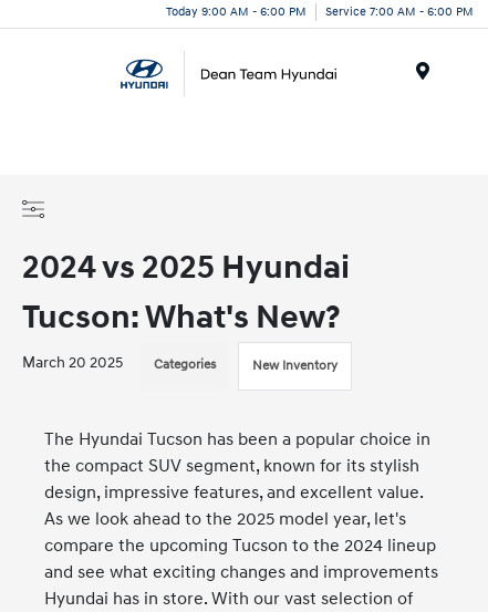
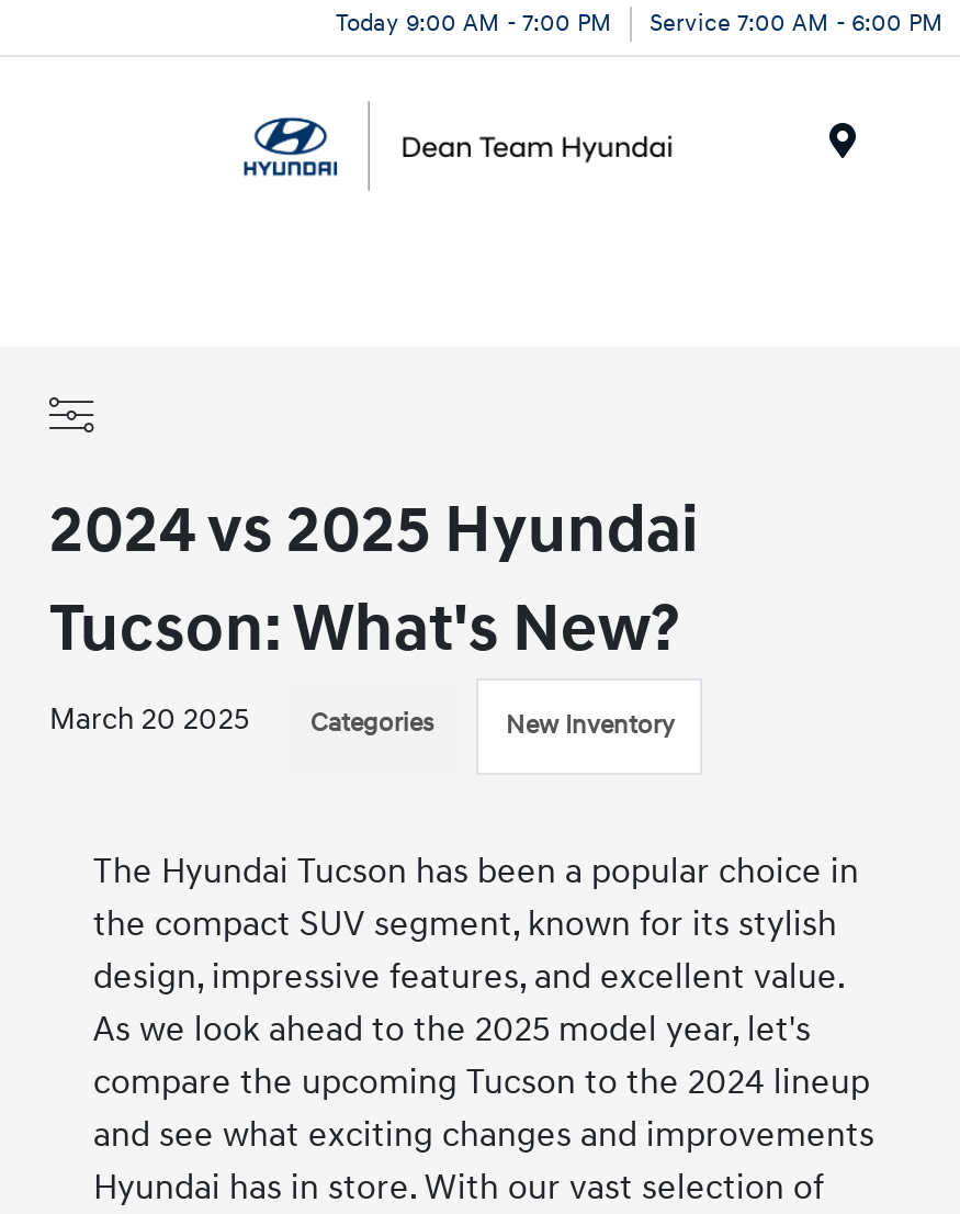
[166,4,474,18] Today 9:00 AM - 6:00 PM Service 7:00 AM - 6:00 PM -> [336,8,944,36] Today 9:00 AM - 7:00 PM Service 7:00 AM - 6:00 PM

